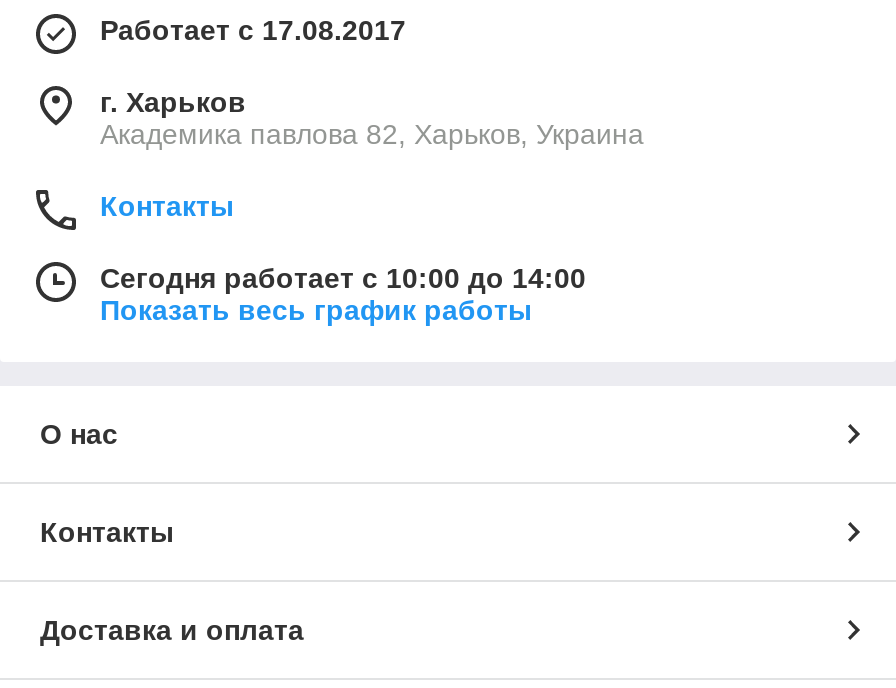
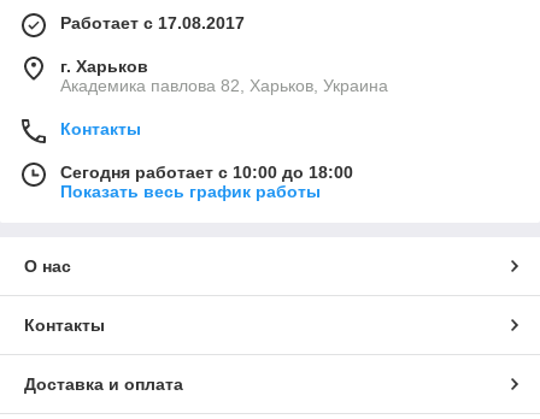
[100,262,586,294] Сегодня работает с 10:00 до 14:00 -> [60,162,353,182] Сегодня работает с 10:00 до 18:00

